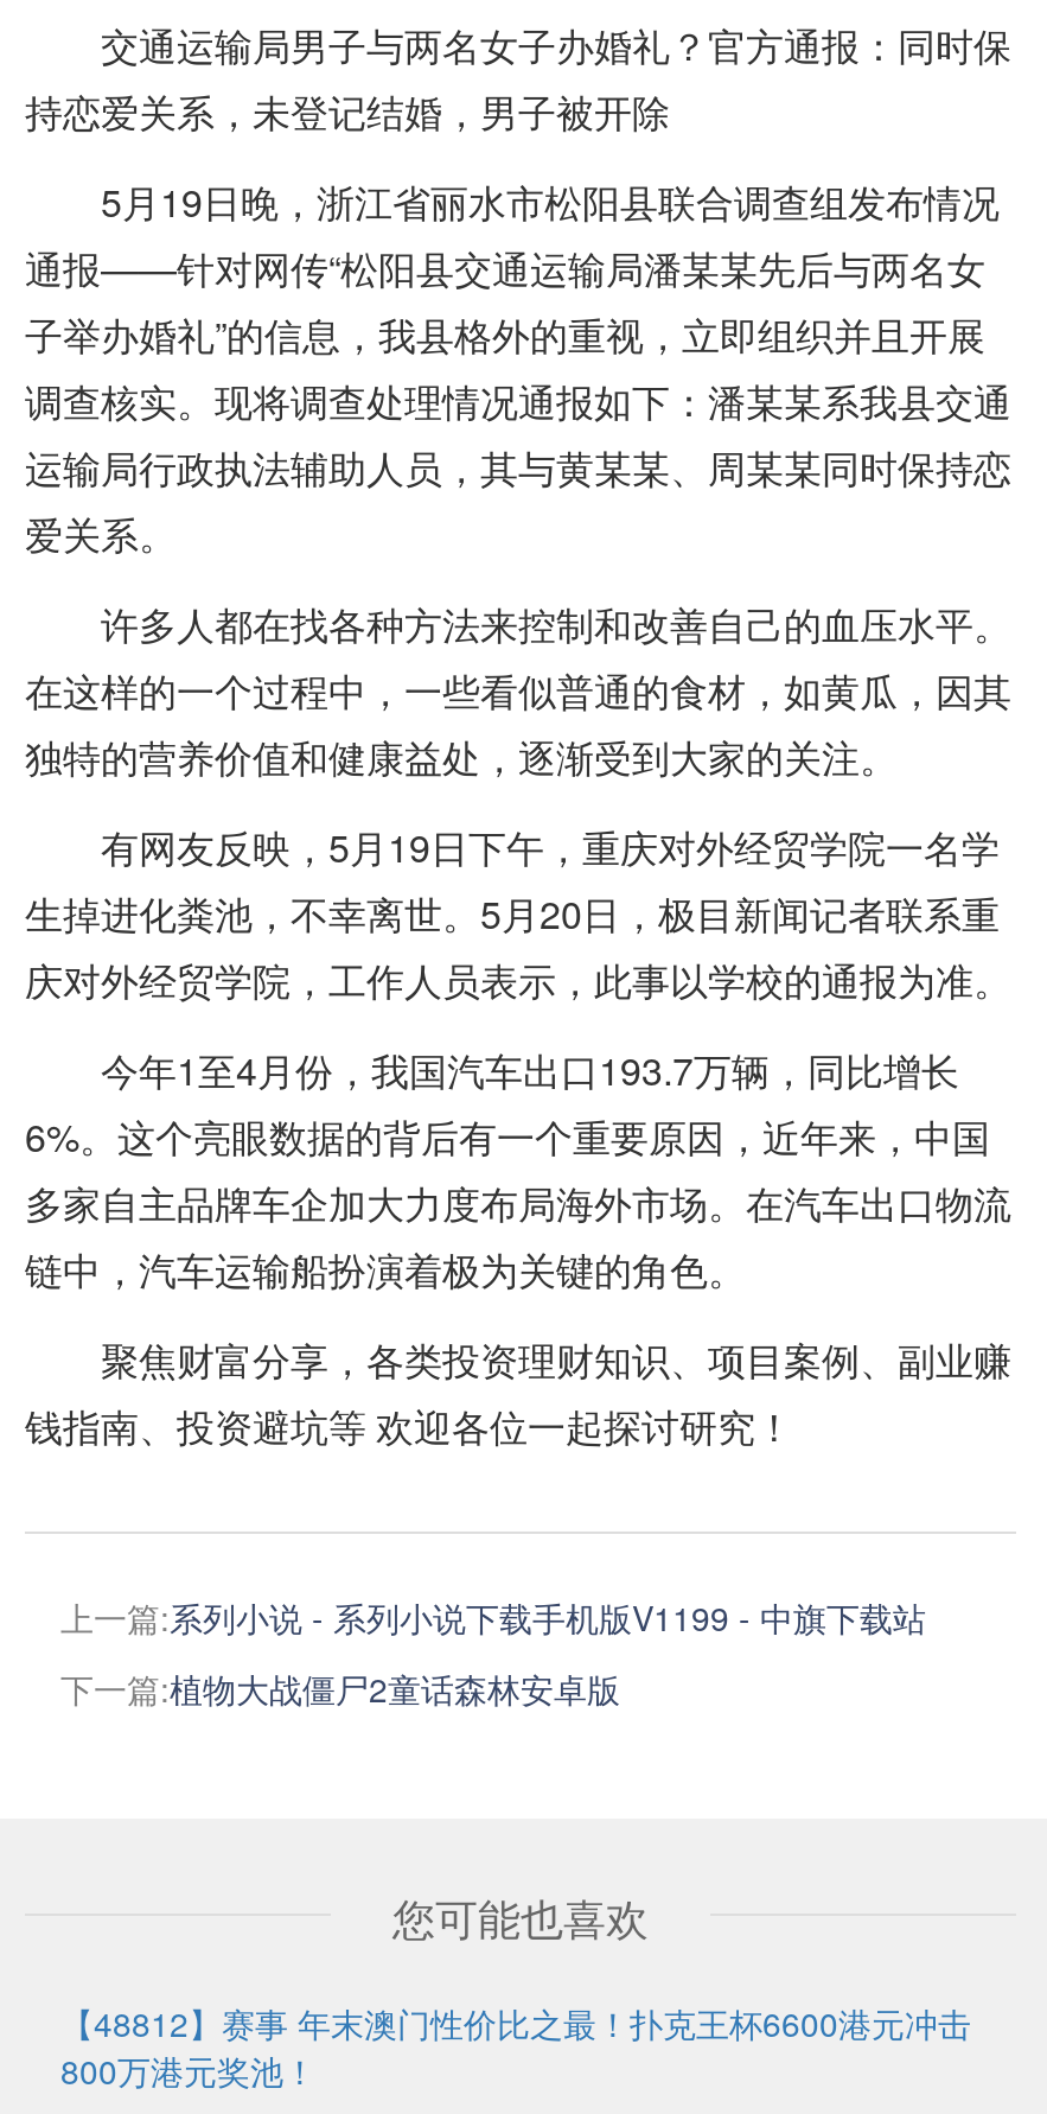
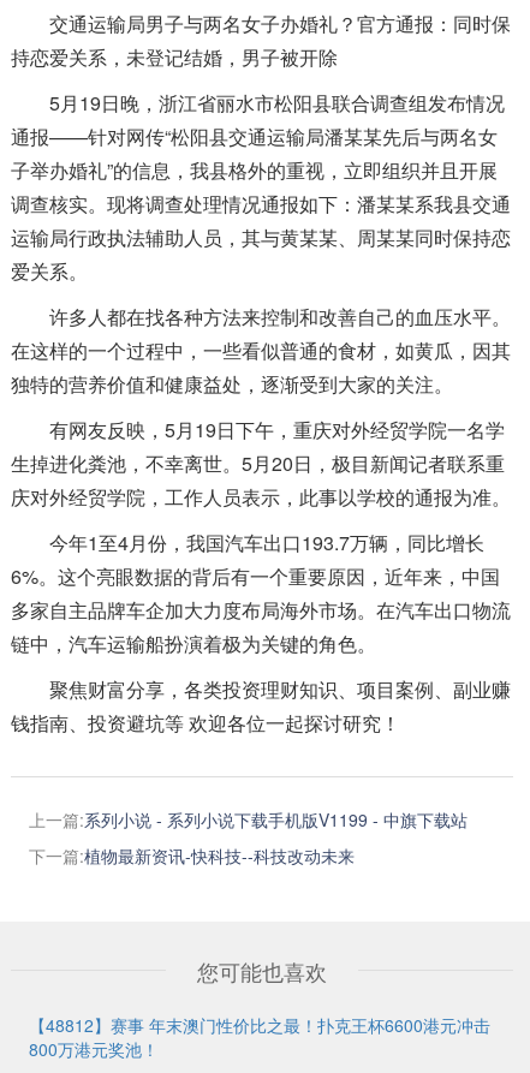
[60,1664,620,1712] 下一篇:植物大战僵尸2童话森林安卓版 -> [29,844,355,868] 下一篇:植物最新资讯-快科技--科技改动未来

